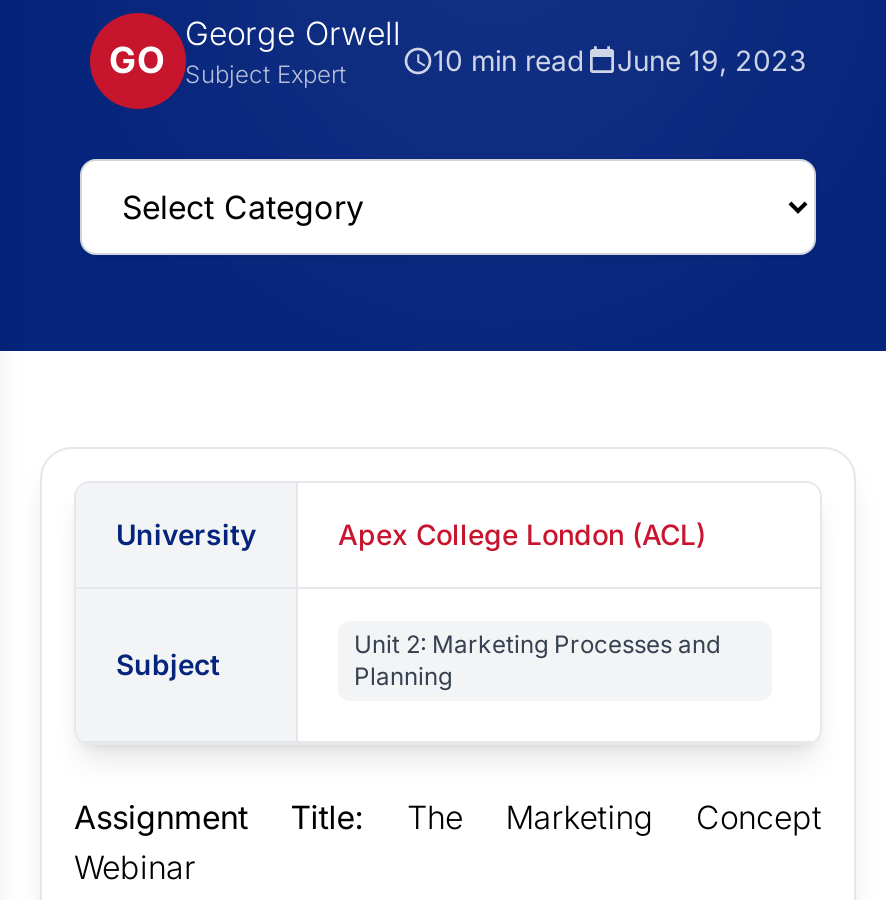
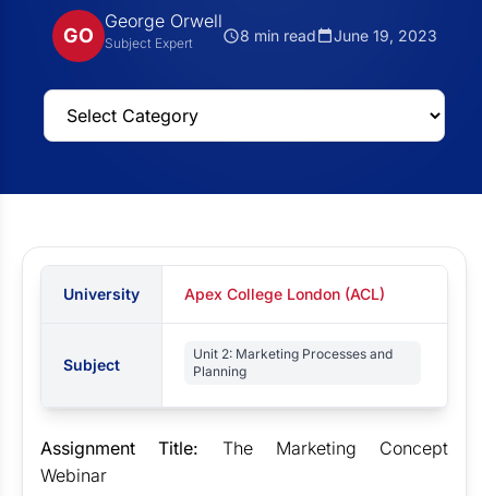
[433,42,807,76] 10 min read June 19, 2023 -> [239,26,437,44] 8 min read June 19, 2023

